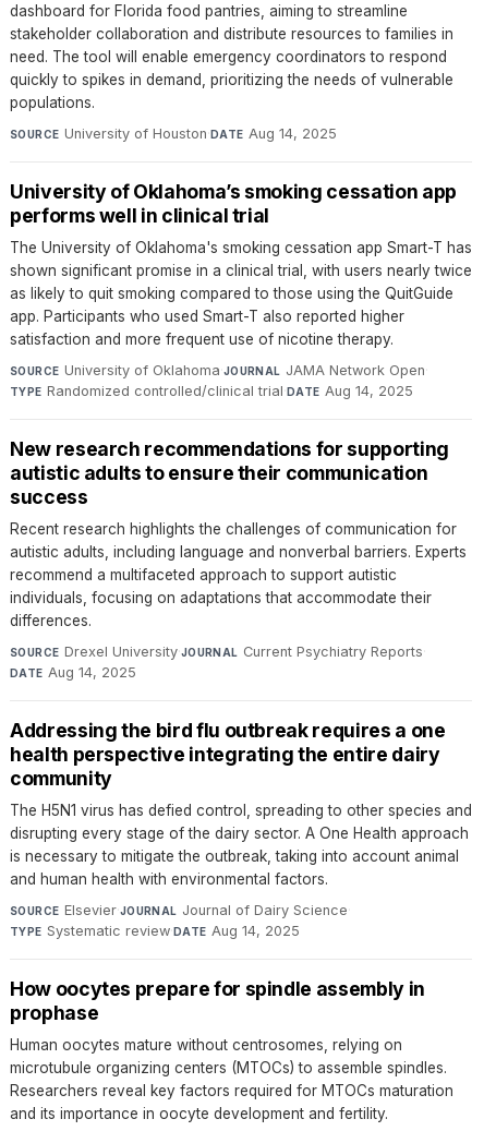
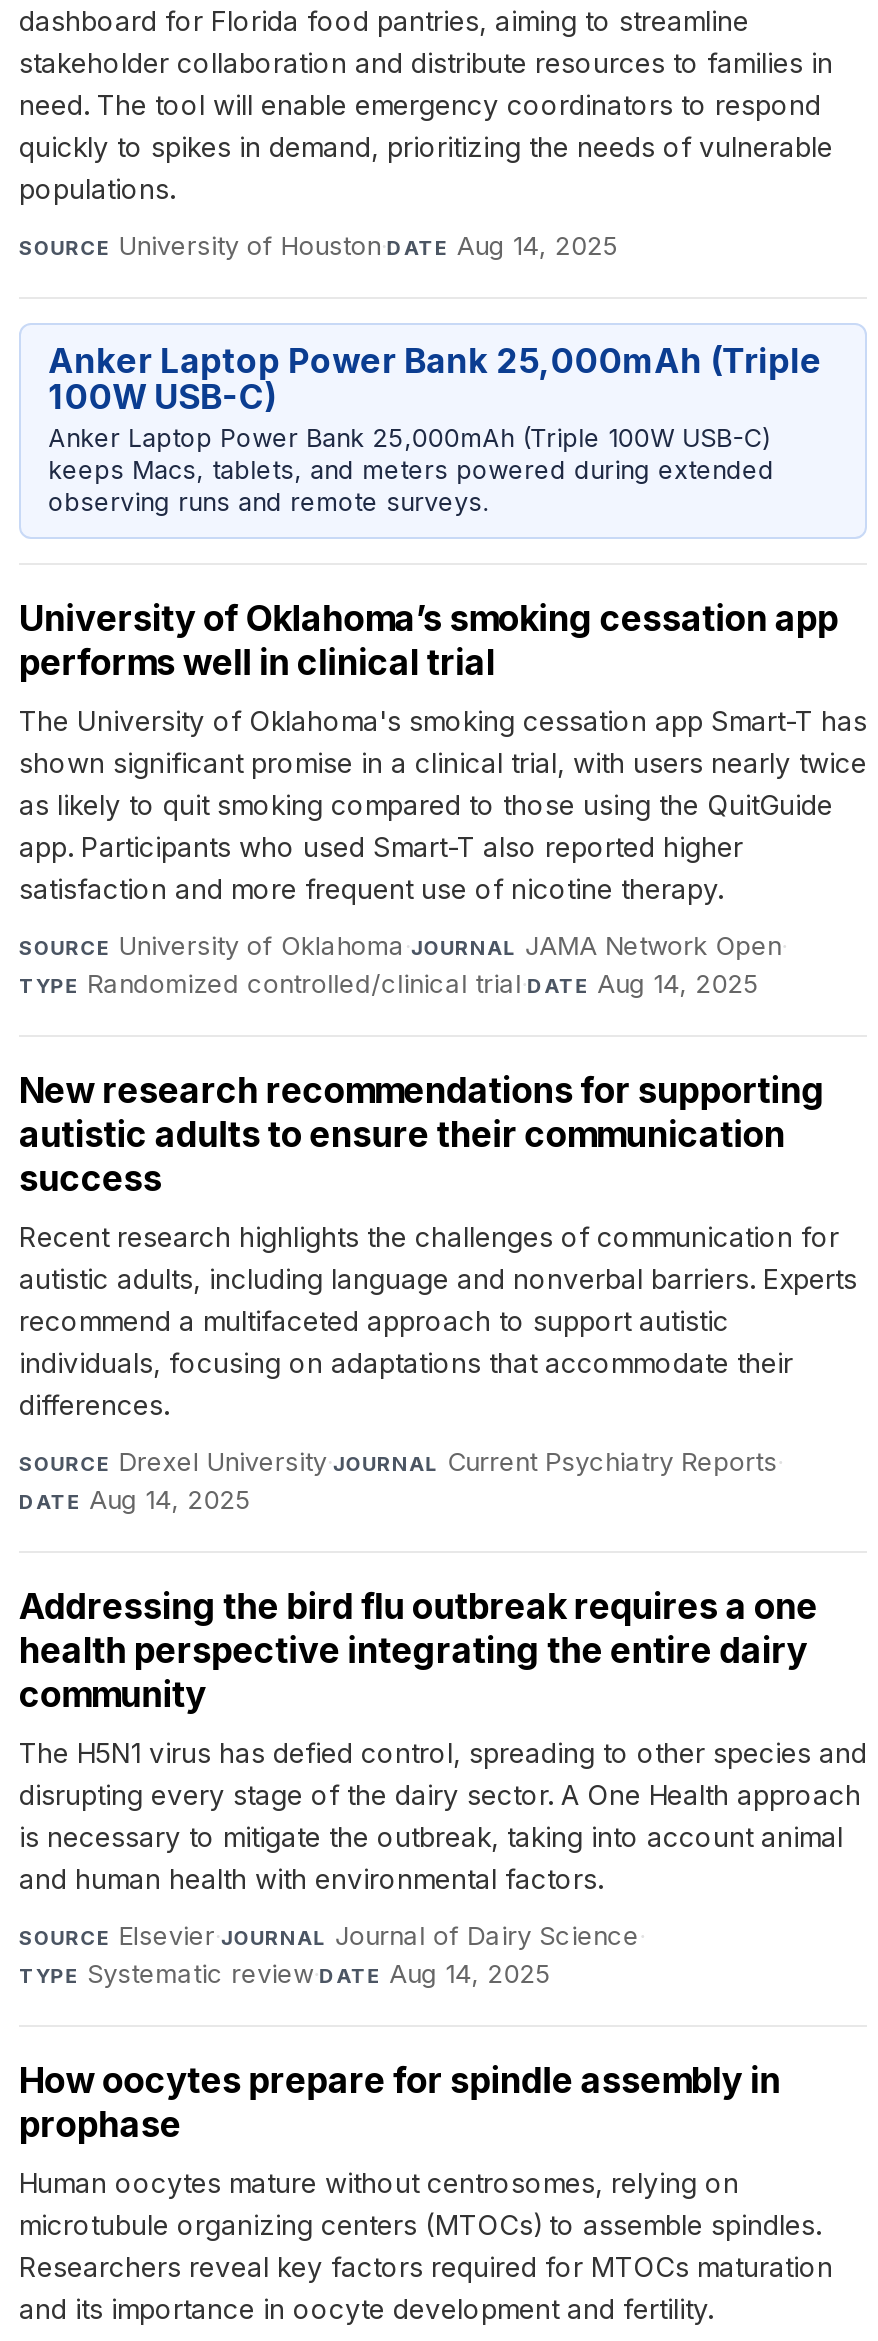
none -> [48,342,822,517] Anker Laptop Power Bank 25,000mAh (Triple | 100W USB-C) | Anker Laptop Power Bank 25,000mAh (Triple 100W USB-C) | keeps Macs, tablets, and meters powered during extended | observing runs and remote surveys.

